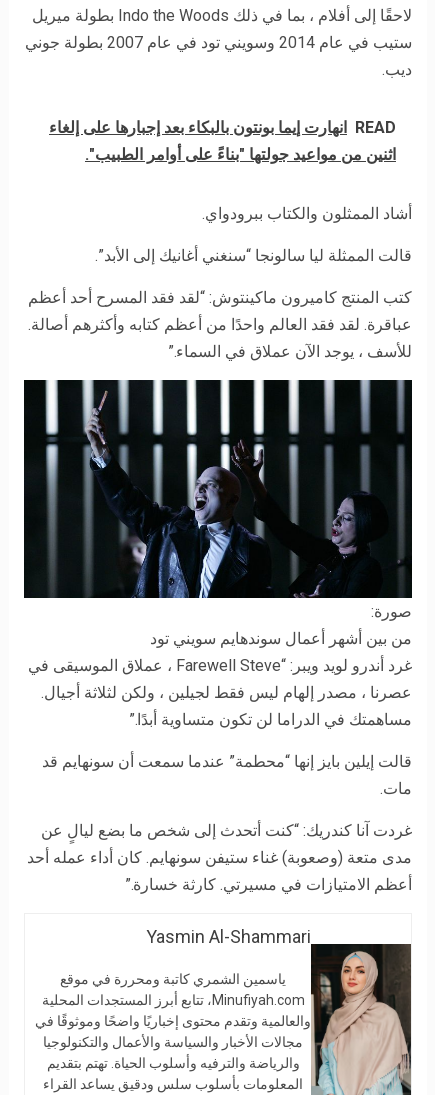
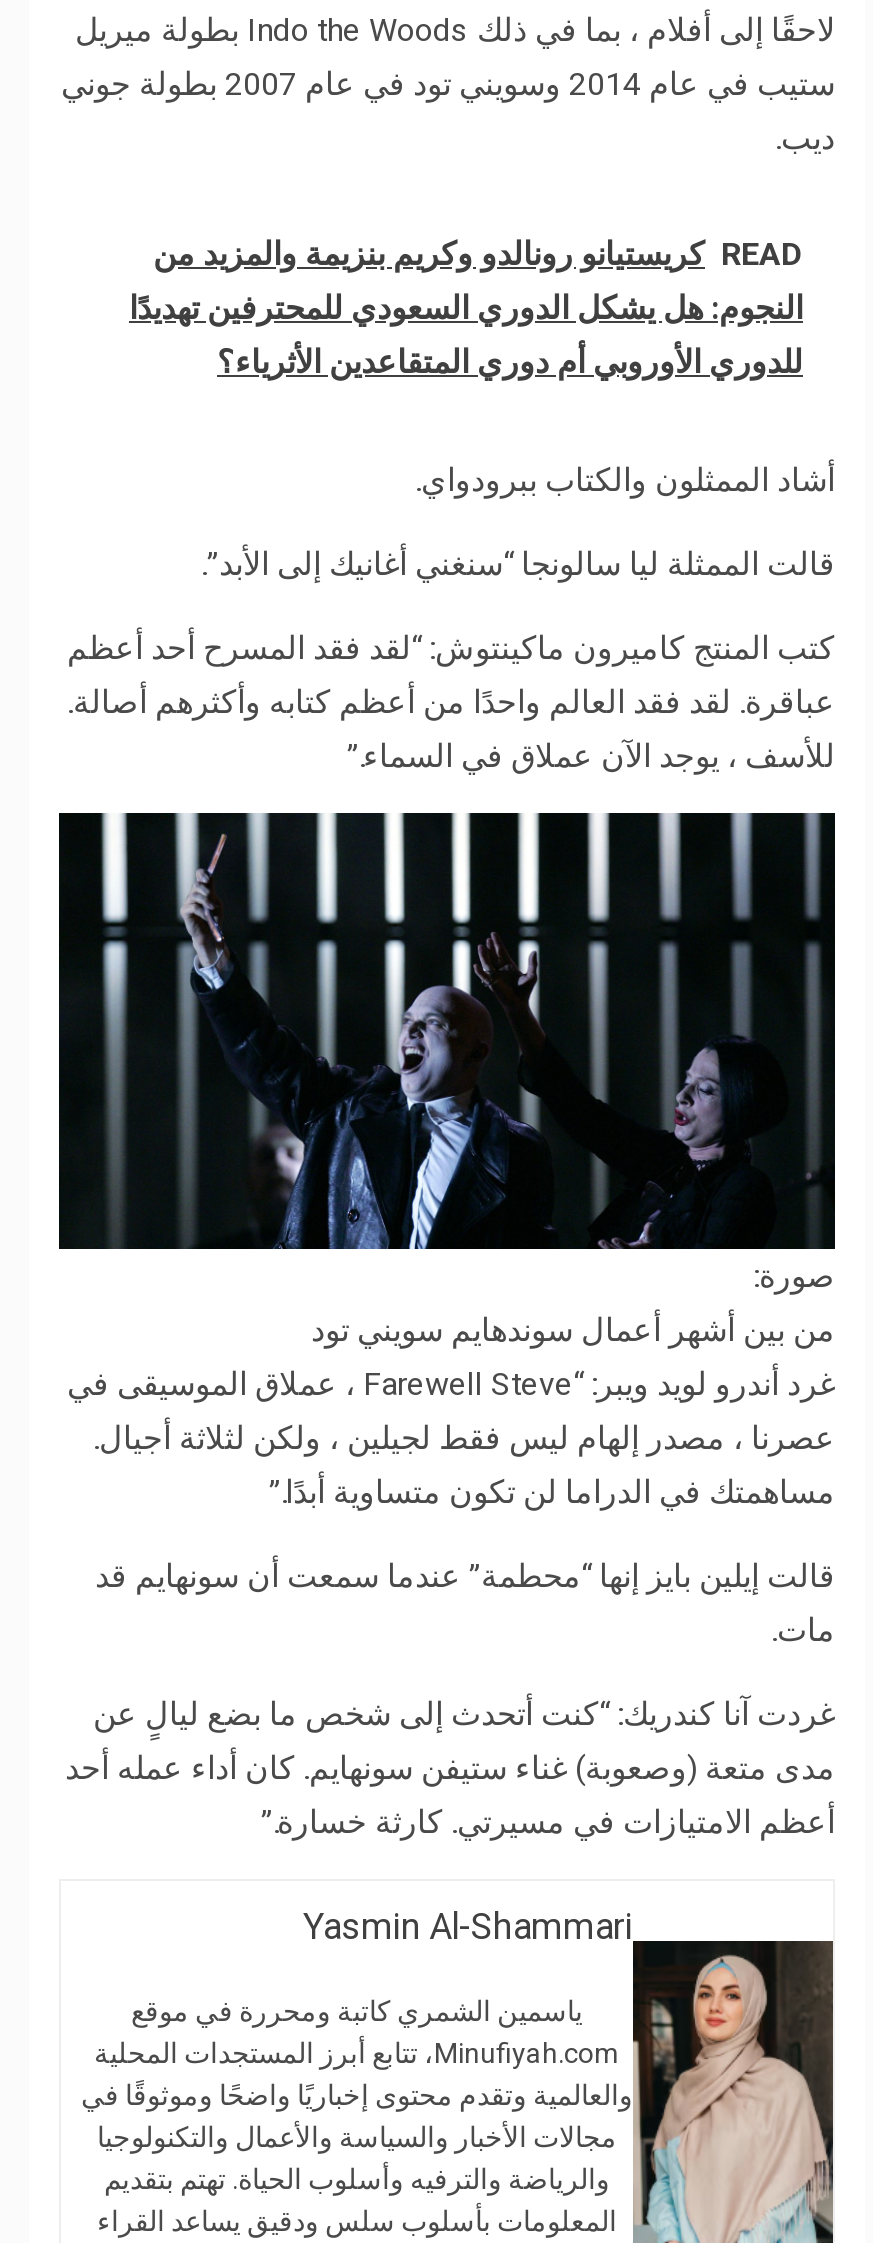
[49,118,396,164] READ انهارت إيما بونتون بالبكاء بعد إجبارها على إلغاء | اثنين من مواعيد جولتها "بناءً على أوامر الطبيب". -> [129,234,803,380] READ كريستيانو رونالدو وكريم بنزيمة والمزيد من | النجوم: هل يشكل الدوري السعودي للمحترفين تهديدًا | للدوري الأوروبي أم دوري المتقاعدين الأثرياء؟

